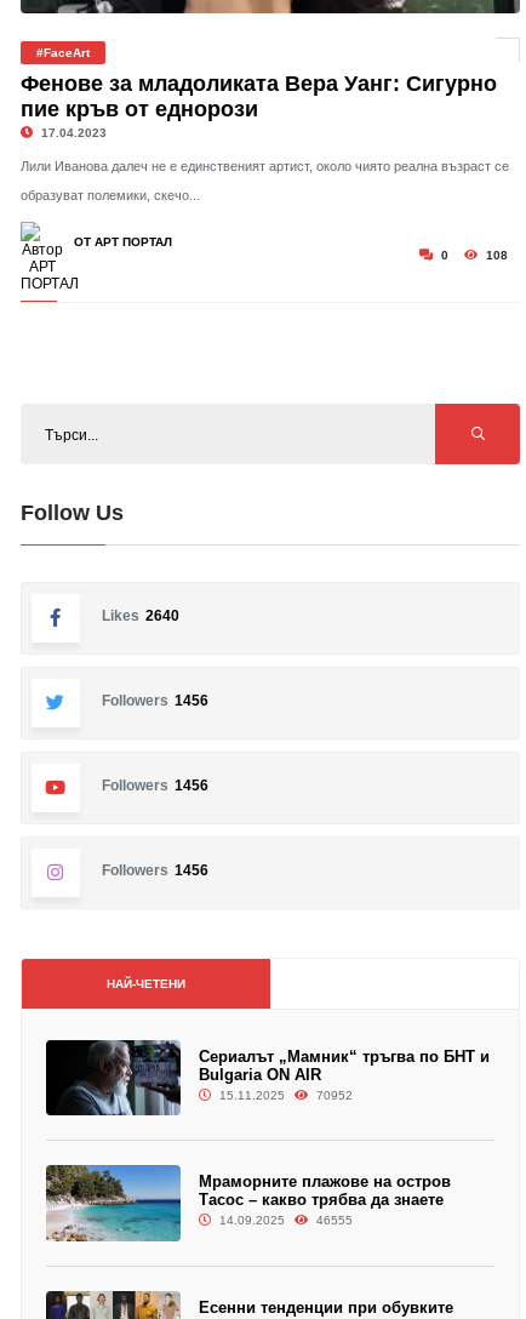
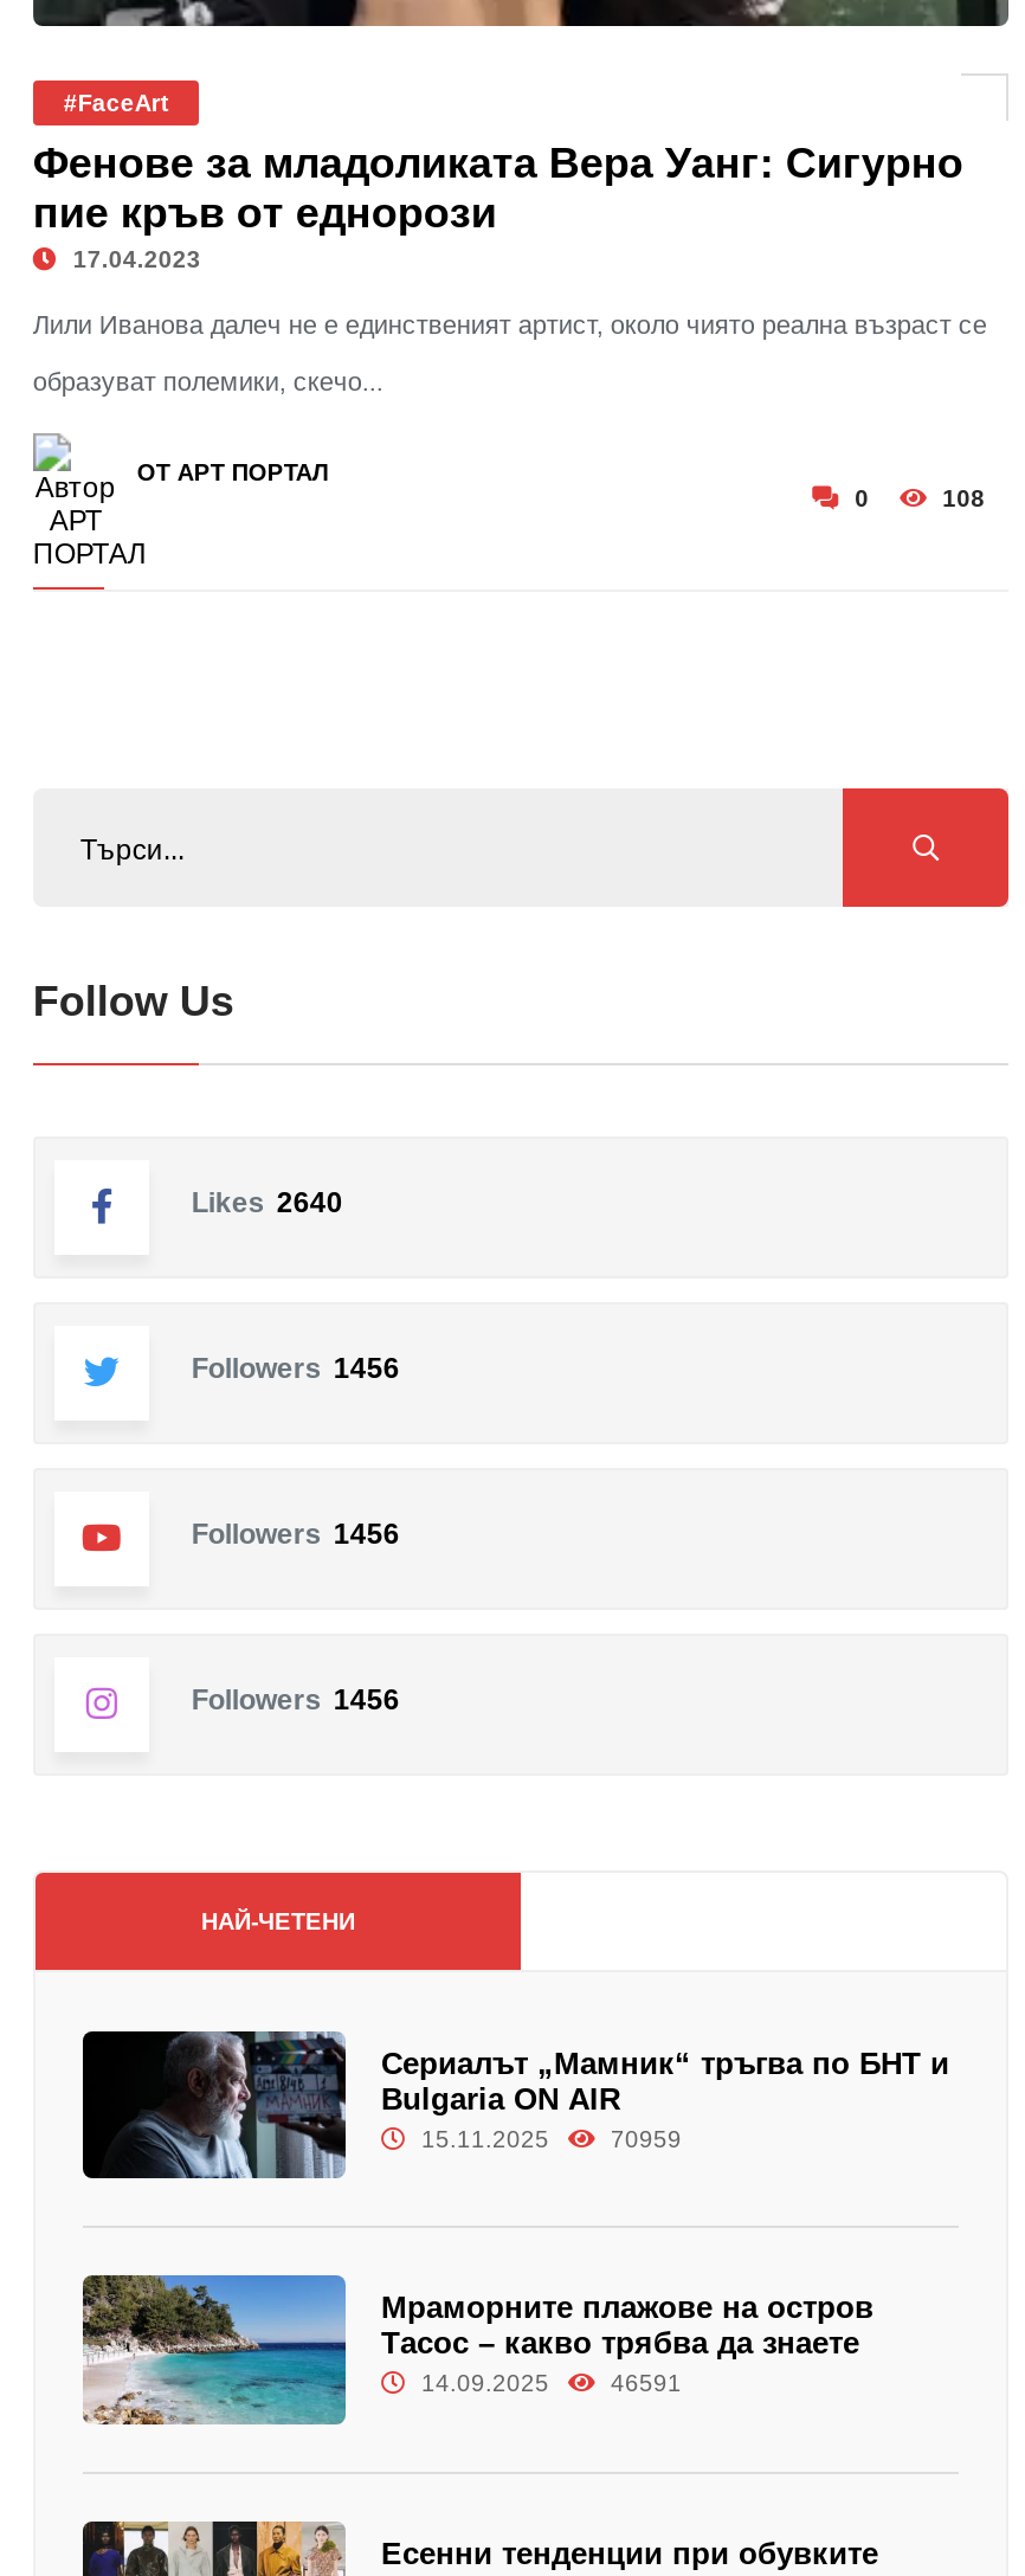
[313,1089,353,1102] 70952 -> [604,2126,682,2152] 70959
[313,1214,353,1227] 46555 -> [604,2371,682,2397] 46591

